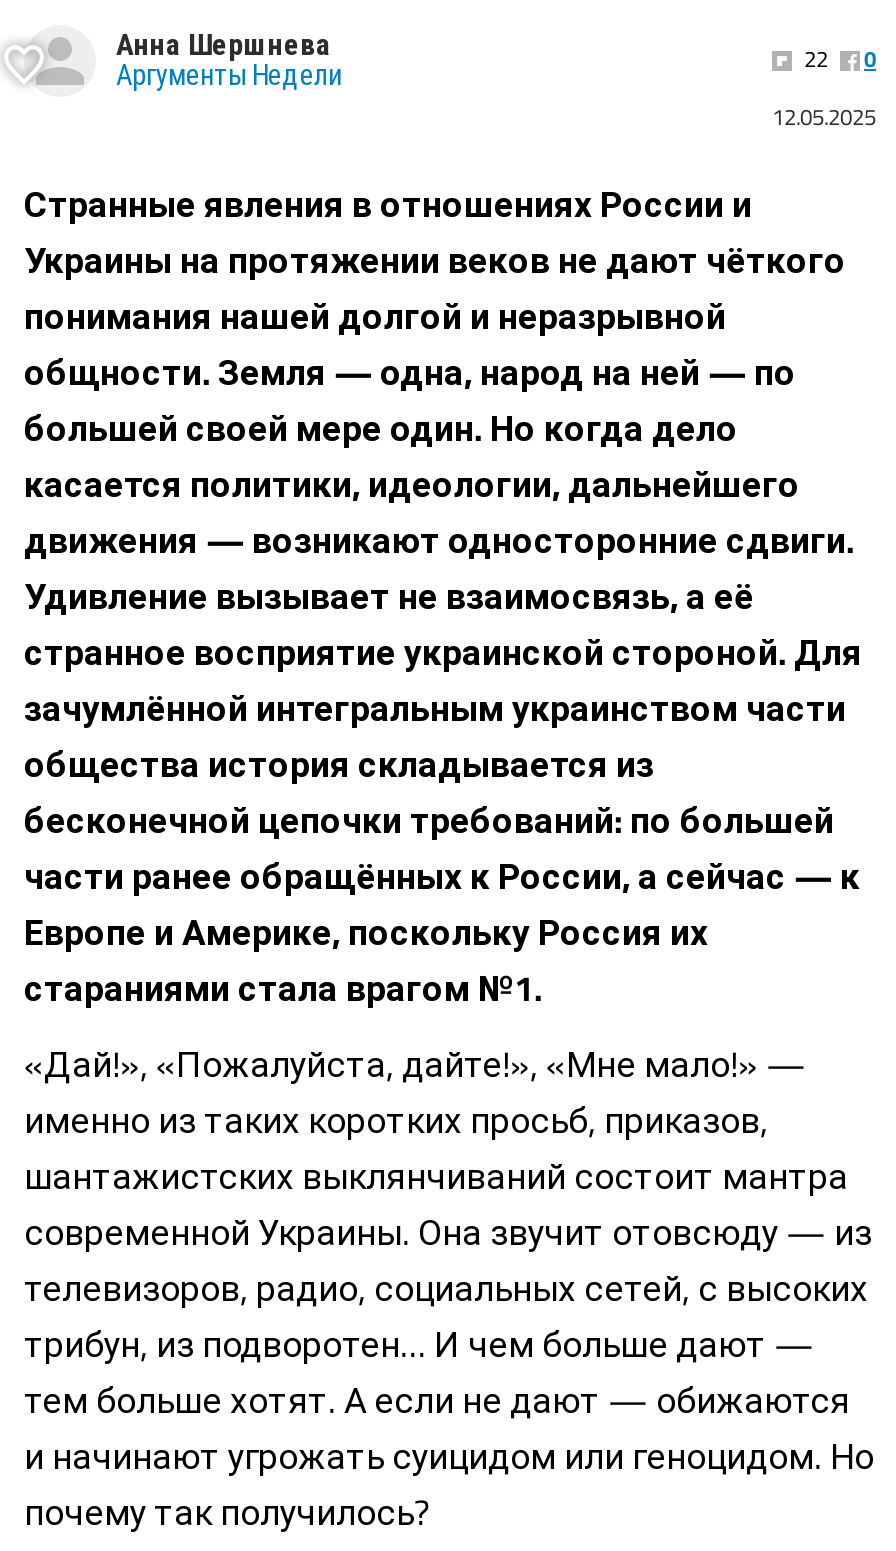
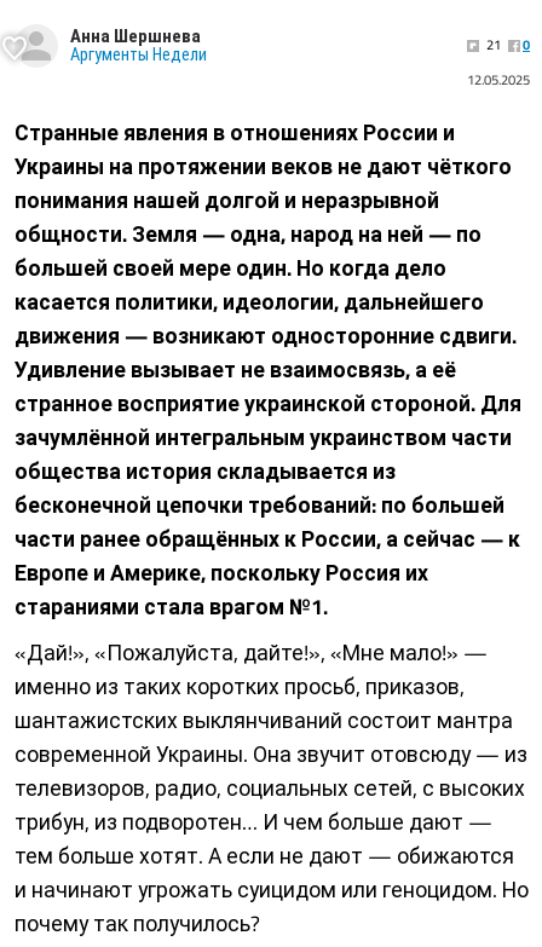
[804,37,876,79] 22 0 -> [486,31,530,57] 21 0

